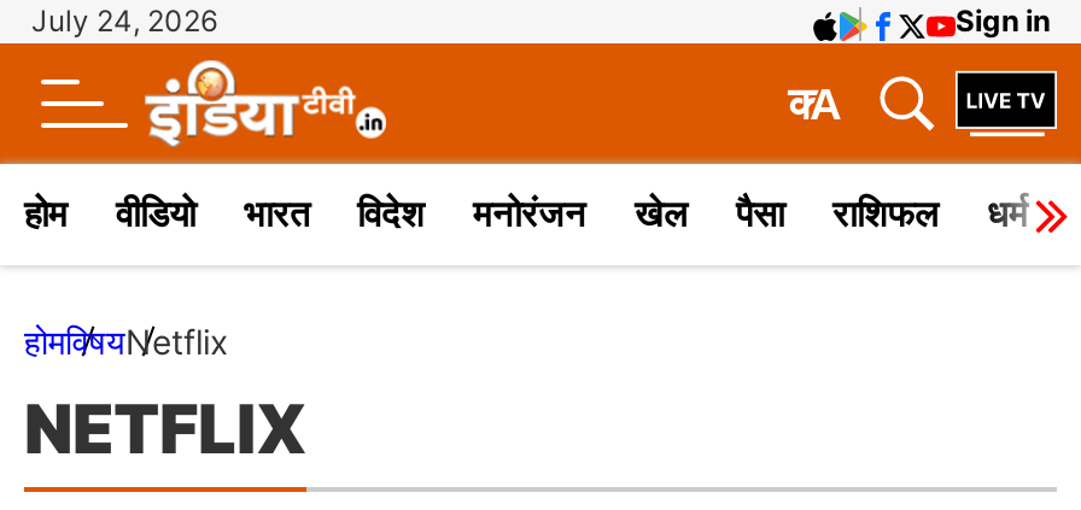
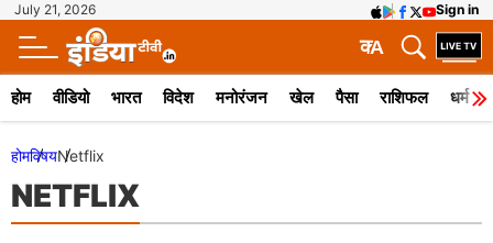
[31,2,217,39] July 24, 2026 -> [14,1,96,18] July 21, 2026

